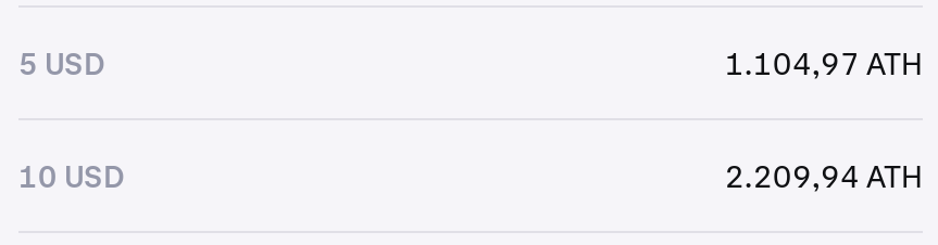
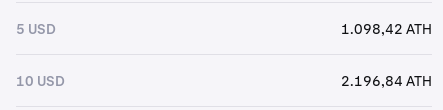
[725,43,923,82] 1.104,97 ATH -> [341,19,432,37] 1.098,42 ATH
[725,156,923,195] 2.209,94 ATH -> [341,71,432,89] 2.196,84 ATH

